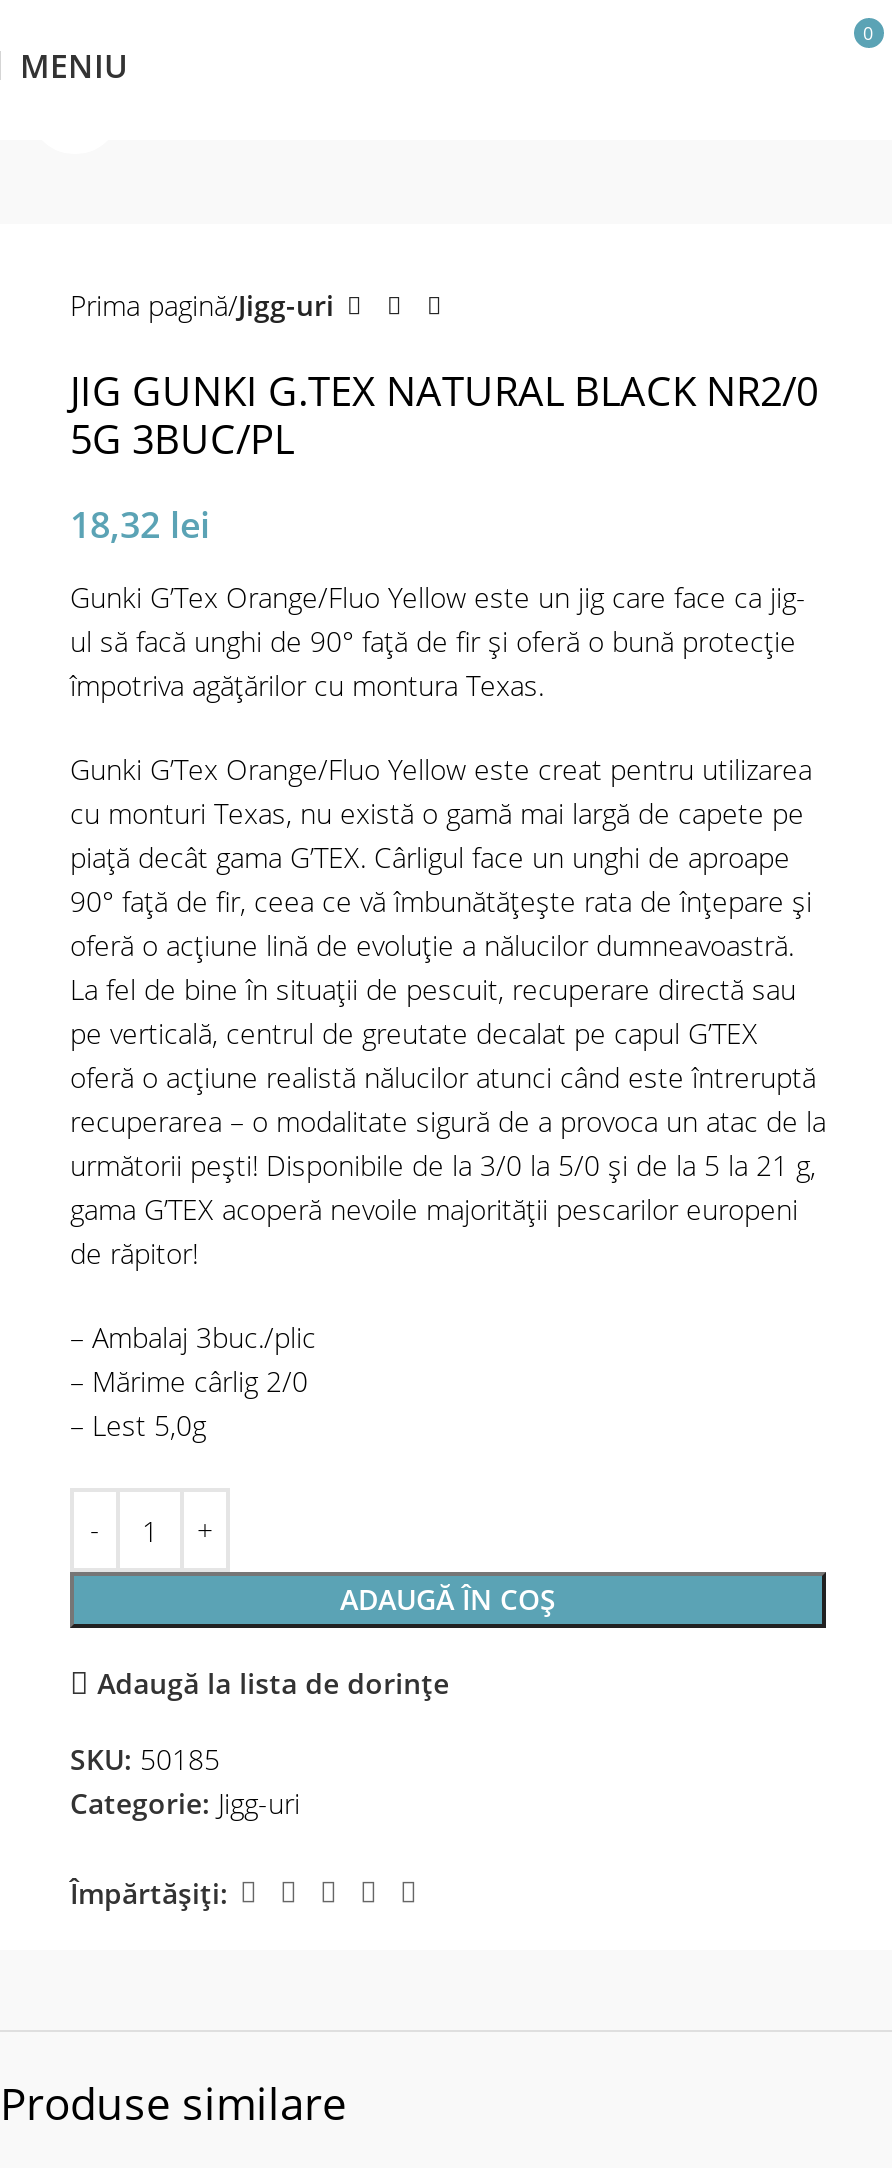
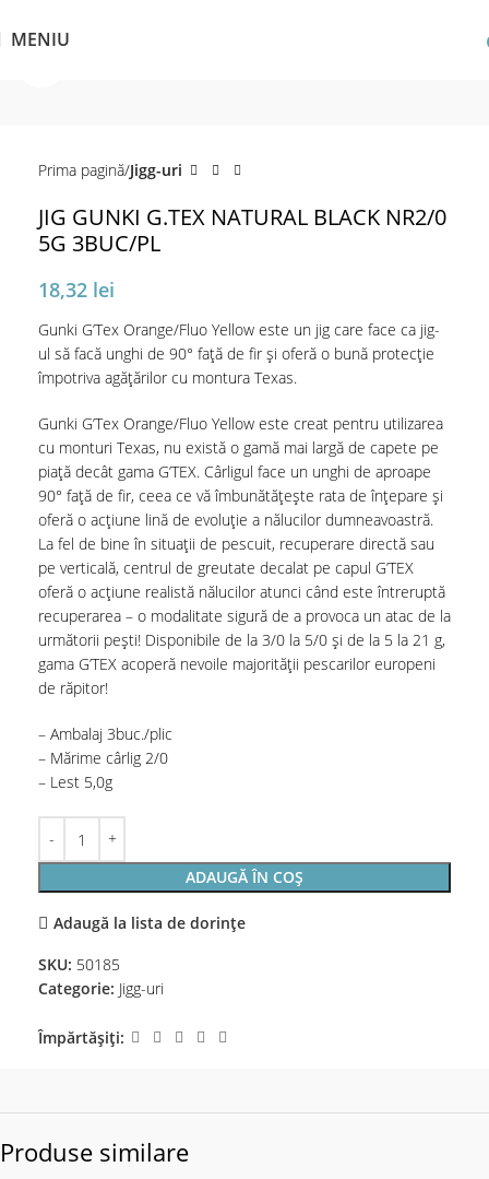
[863,19,873,45] 0 -> none

